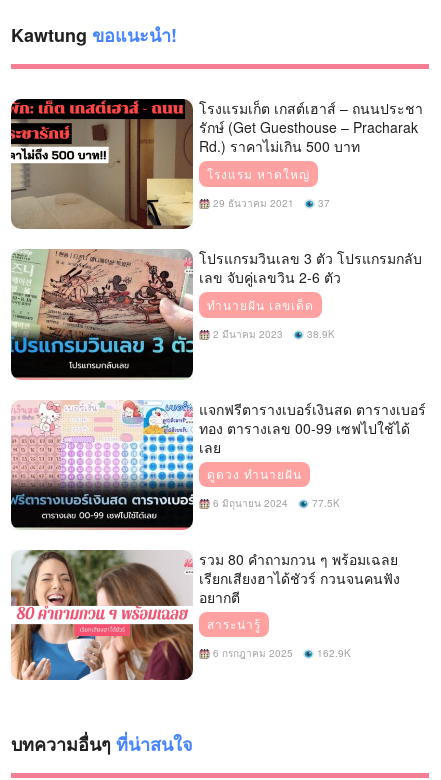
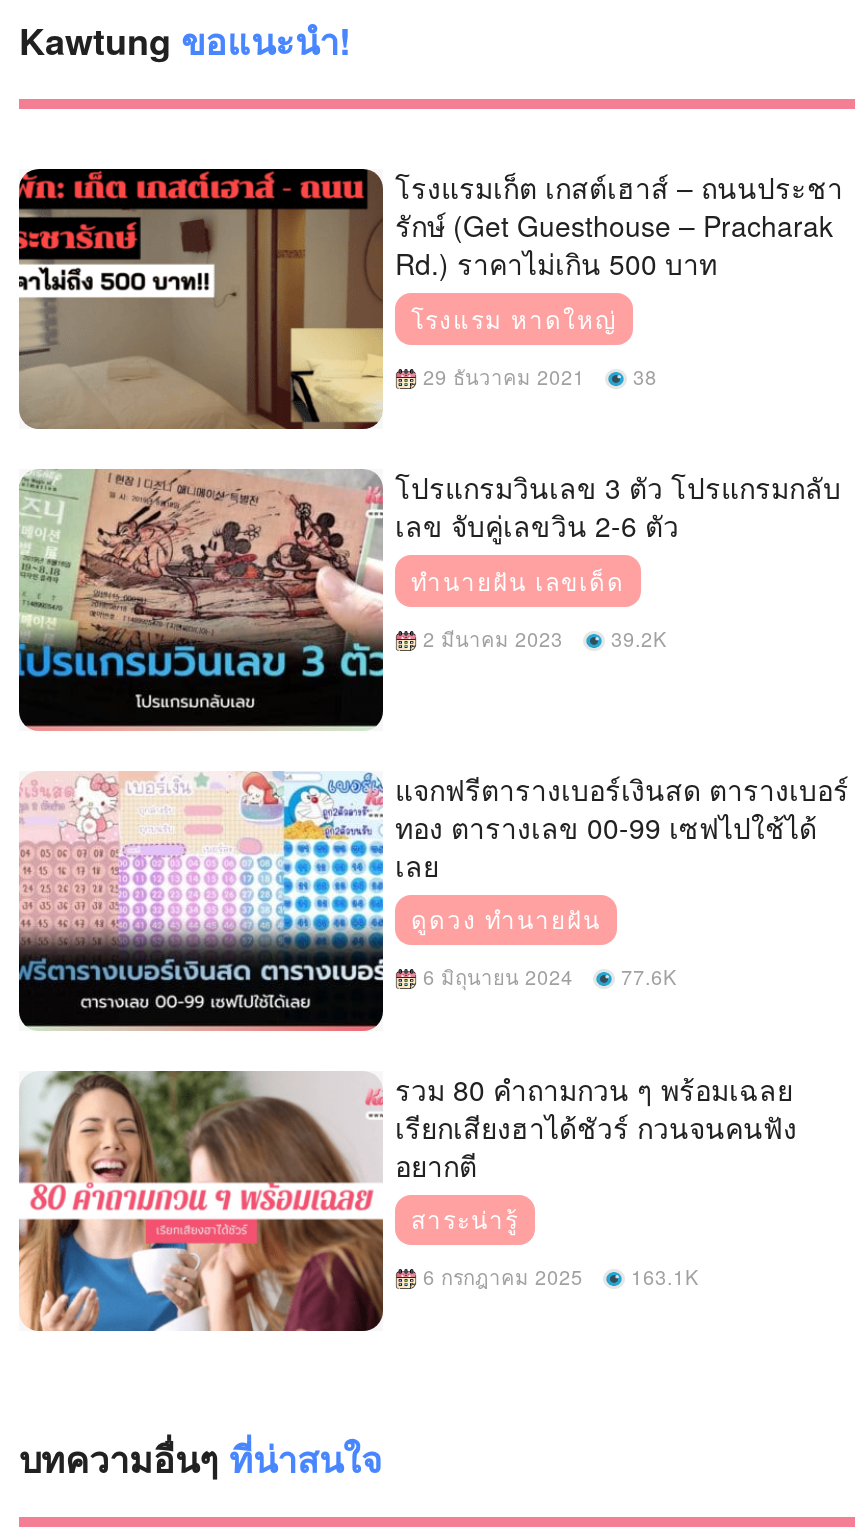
[210,195,330,209] 29 ธันวาคม 2021 37 -> [417,362,657,390] 29 ธันวาคม 2021 38
[210,327,335,341] 2 มีนาคม 2023 38.9K -> [417,624,667,652] 2 มีนาคม 2023 39.2K
[210,496,340,510] 6 มิถุนายน 2024 77.5K -> [417,963,677,991] 6 มิถุนายน 2024 77.6K
[210,646,351,660] 6 กรกฎาคม 2025 162.9K -> [417,1263,699,1291] 6 กรกฎาคม 2025 163.1K

